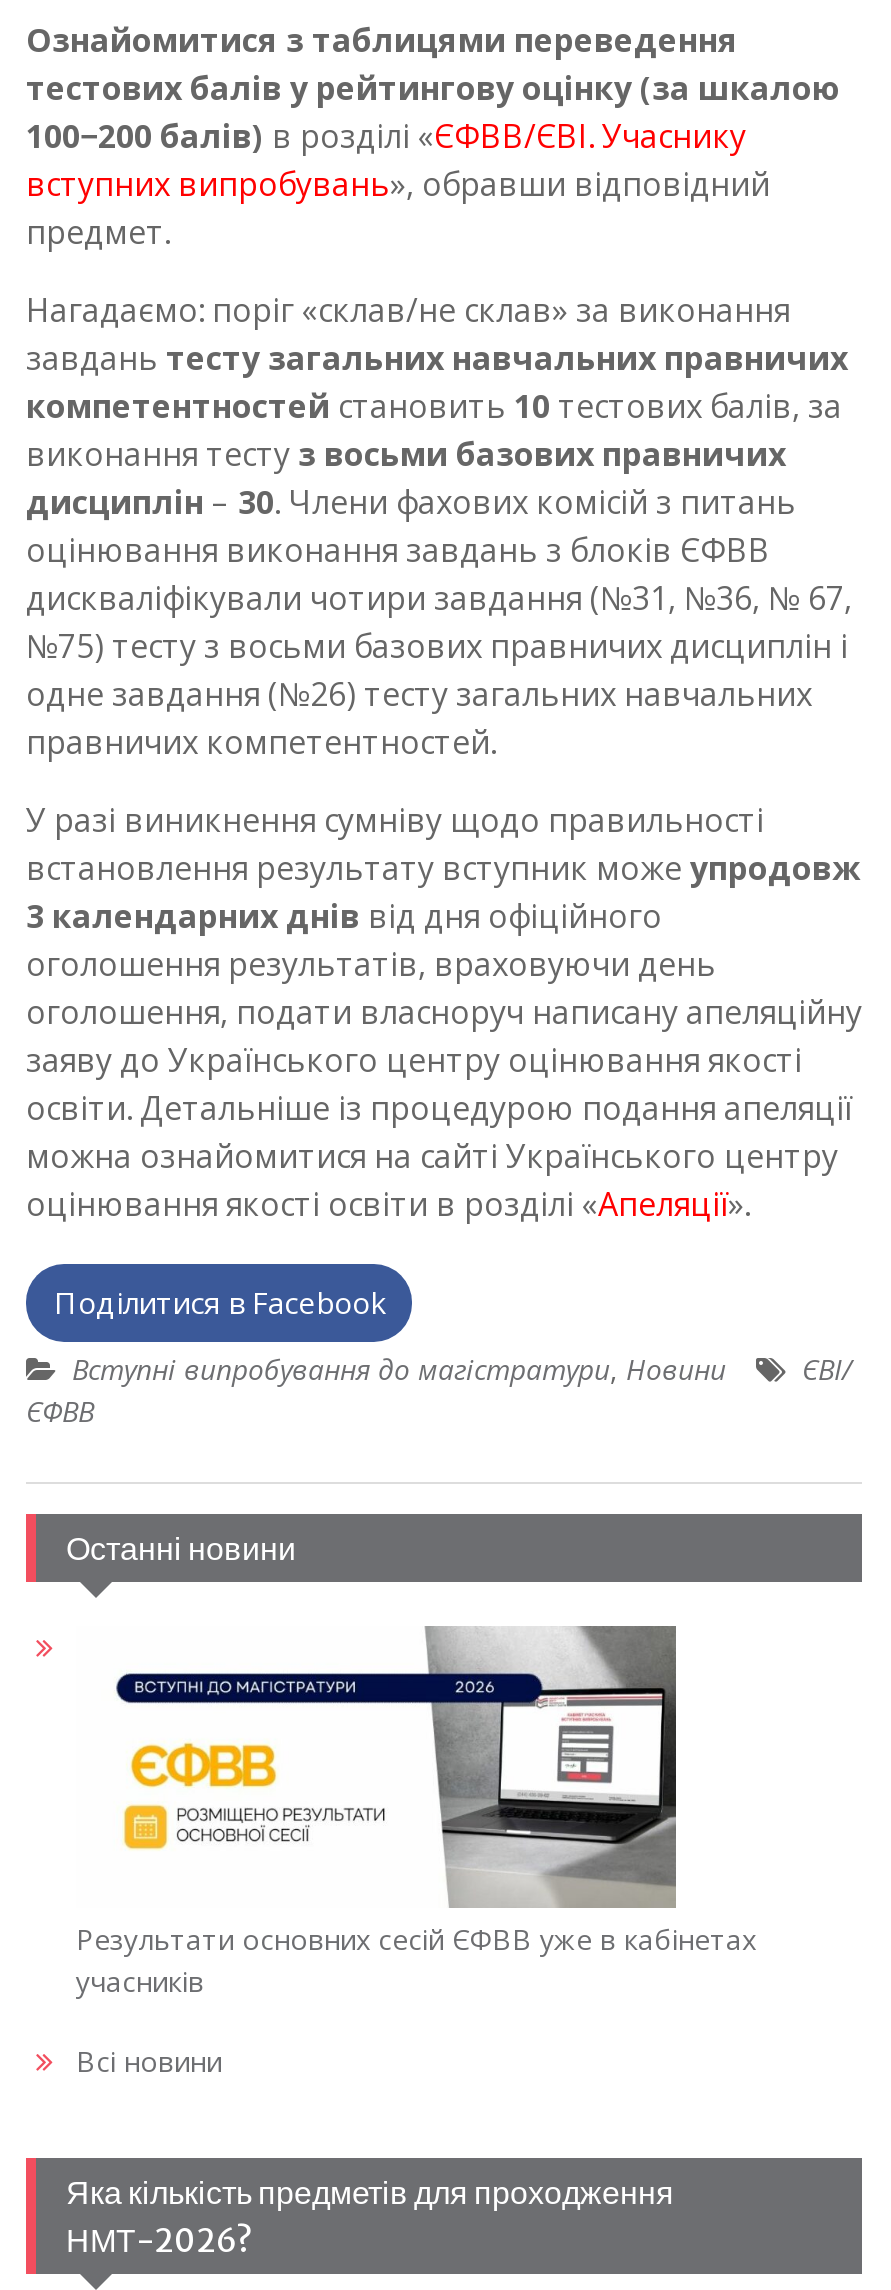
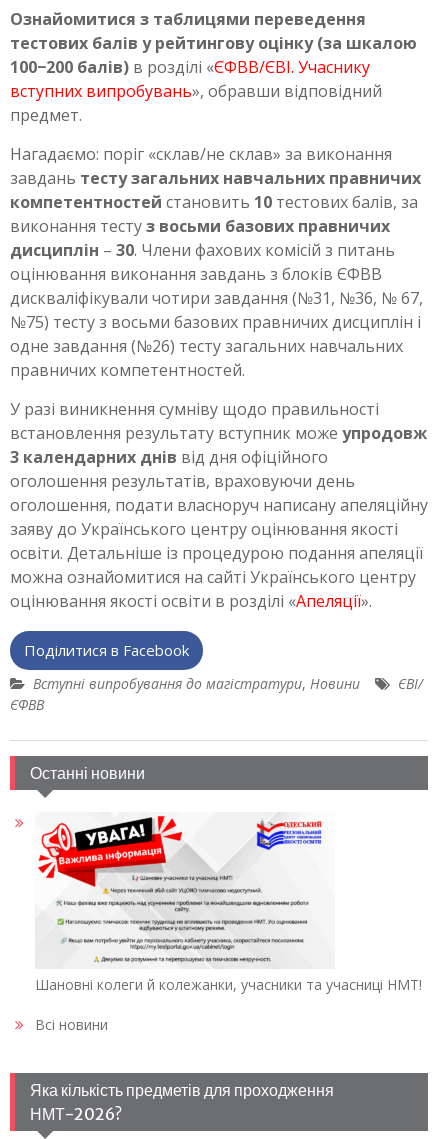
[76,1624,756,2000] [image] | Результати основних сесій ЄФВВ уже в кабінетах | учасників -> [35,812,422,994] [image] | Шановні колеги й колежанки, учасники та учасниці НМТ!

